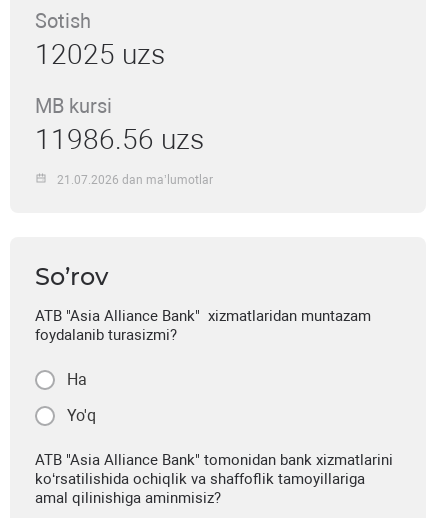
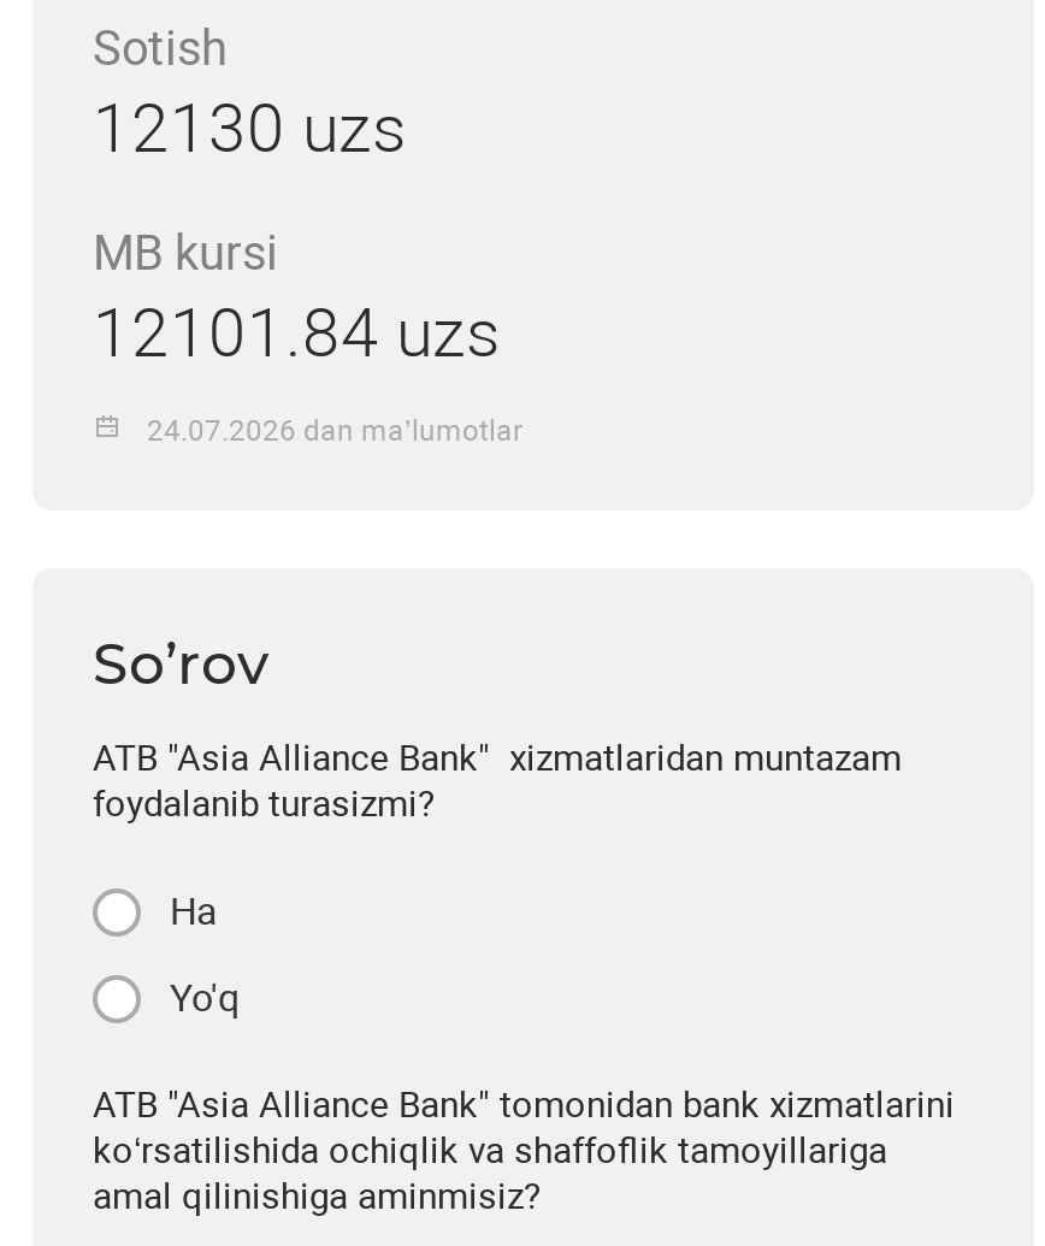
[35,38,165,71] 12025 uzs -> [93,89,406,169] 12130 uzs
[35,123,204,156] 11986.56 uzs -> [93,294,500,373] 12101.84 uzs
[57,172,213,186] 21.07.2026 dan ma’lumotlar -> [147,413,522,447] 24.07.2026 dan ma’lumotlar

